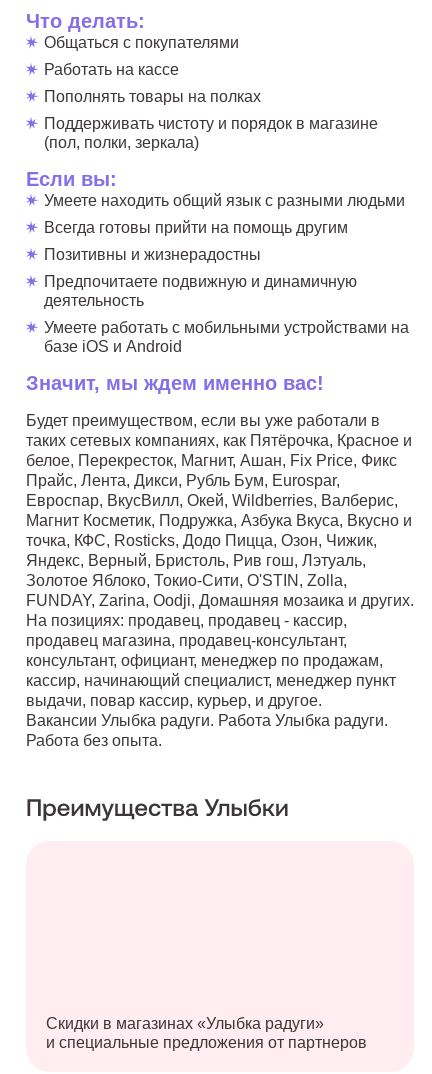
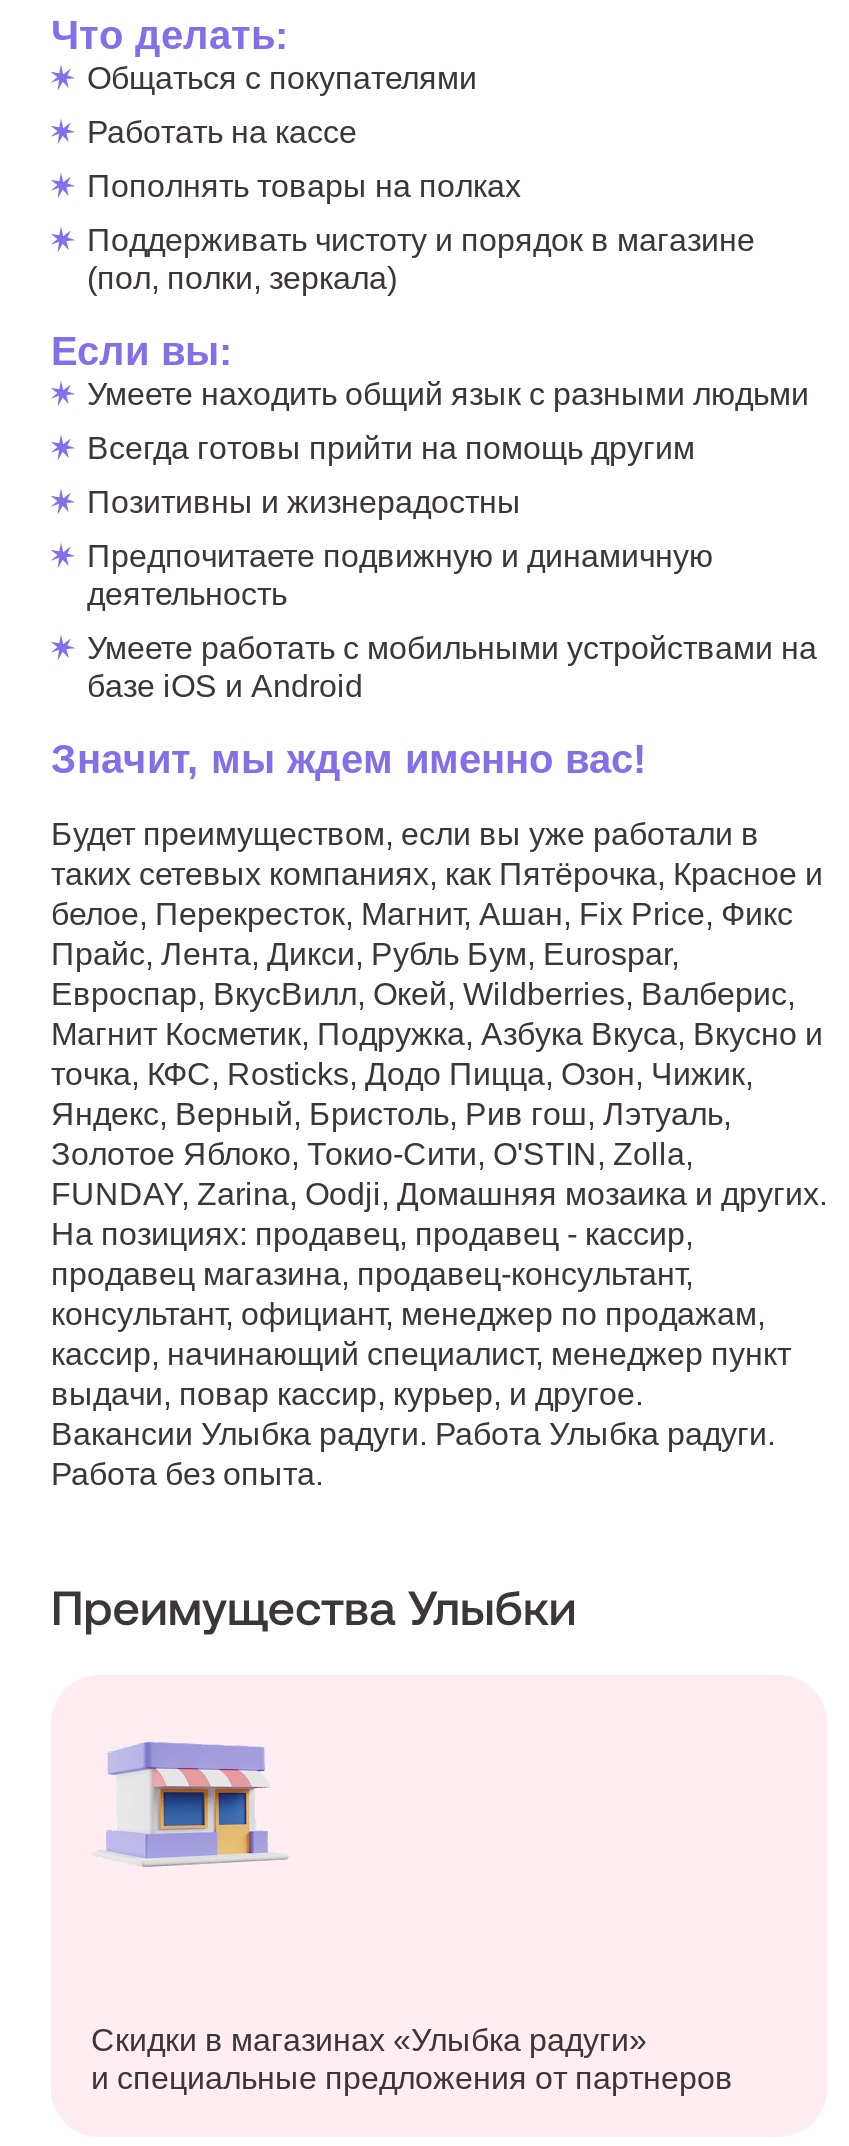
none -> [95,1739,289,1869] [image]

